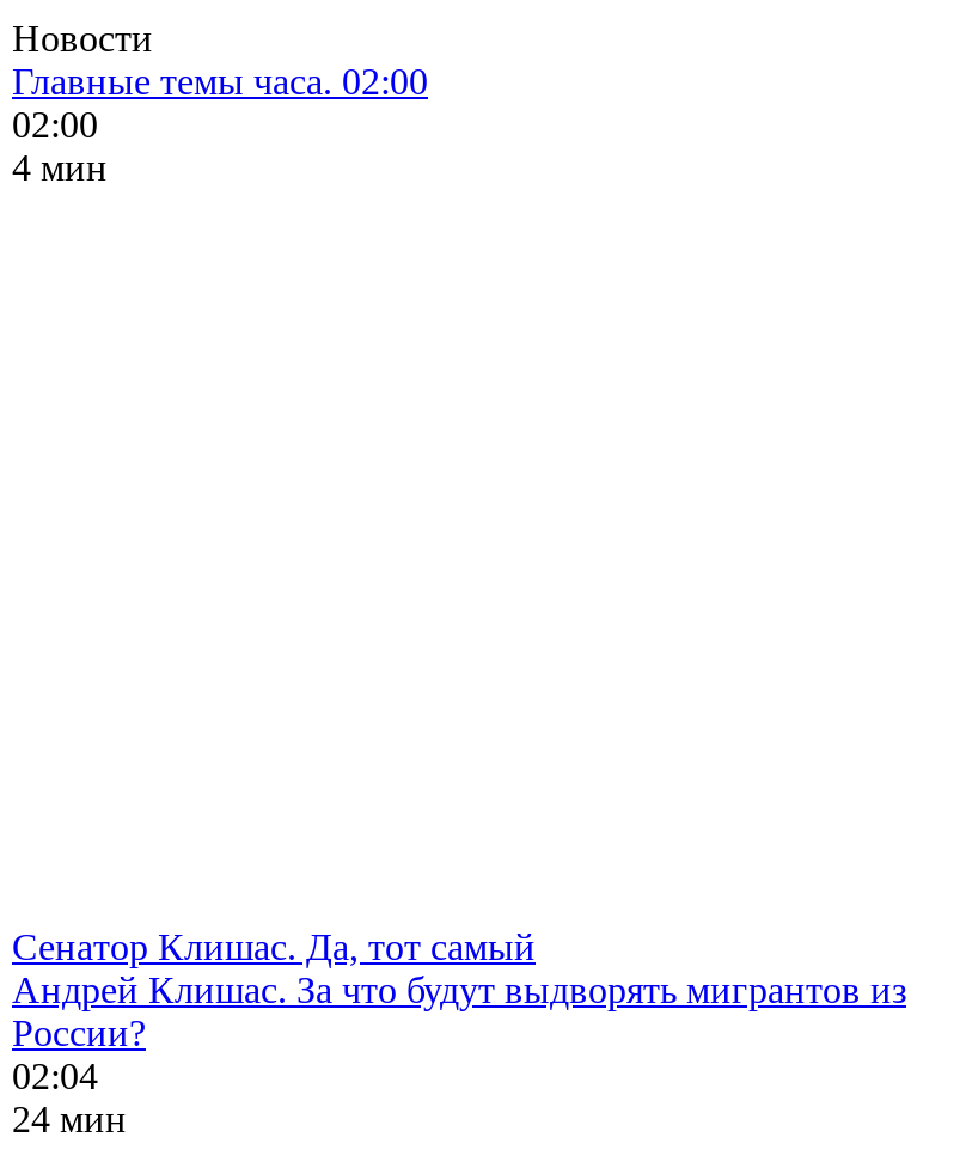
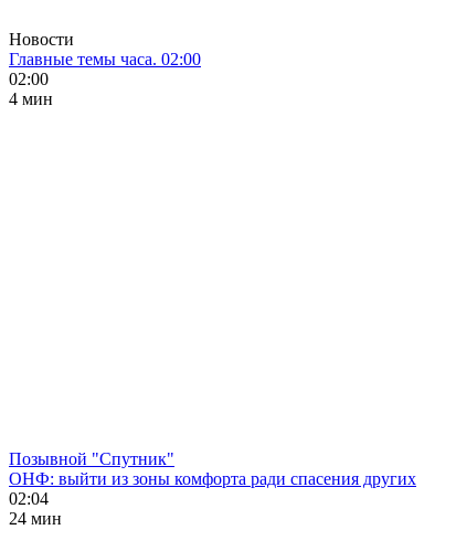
[12,926,906,1053] Сенатор Клишас. Да, тот самый | Андрей Клишас. За что будут выдворять мигрантов из | России? -> [9,449,416,488] Позывной "Спутник" | ОНФ: выйти из зоны комфорта ради спасения других

